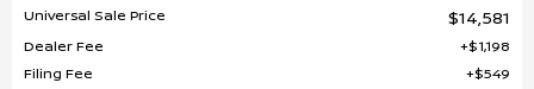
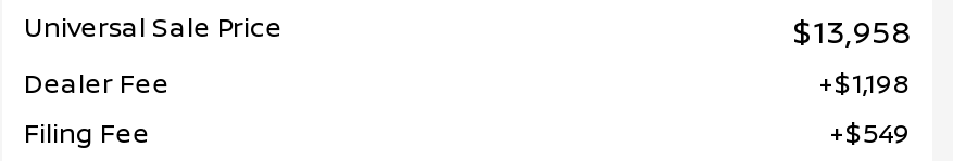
[448,6,510,28] $14,581 -> [793,11,911,52] $13,958

